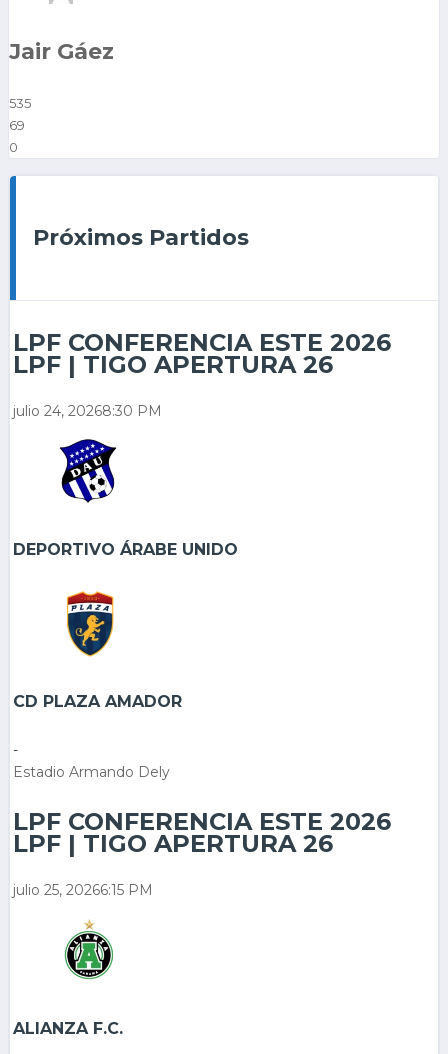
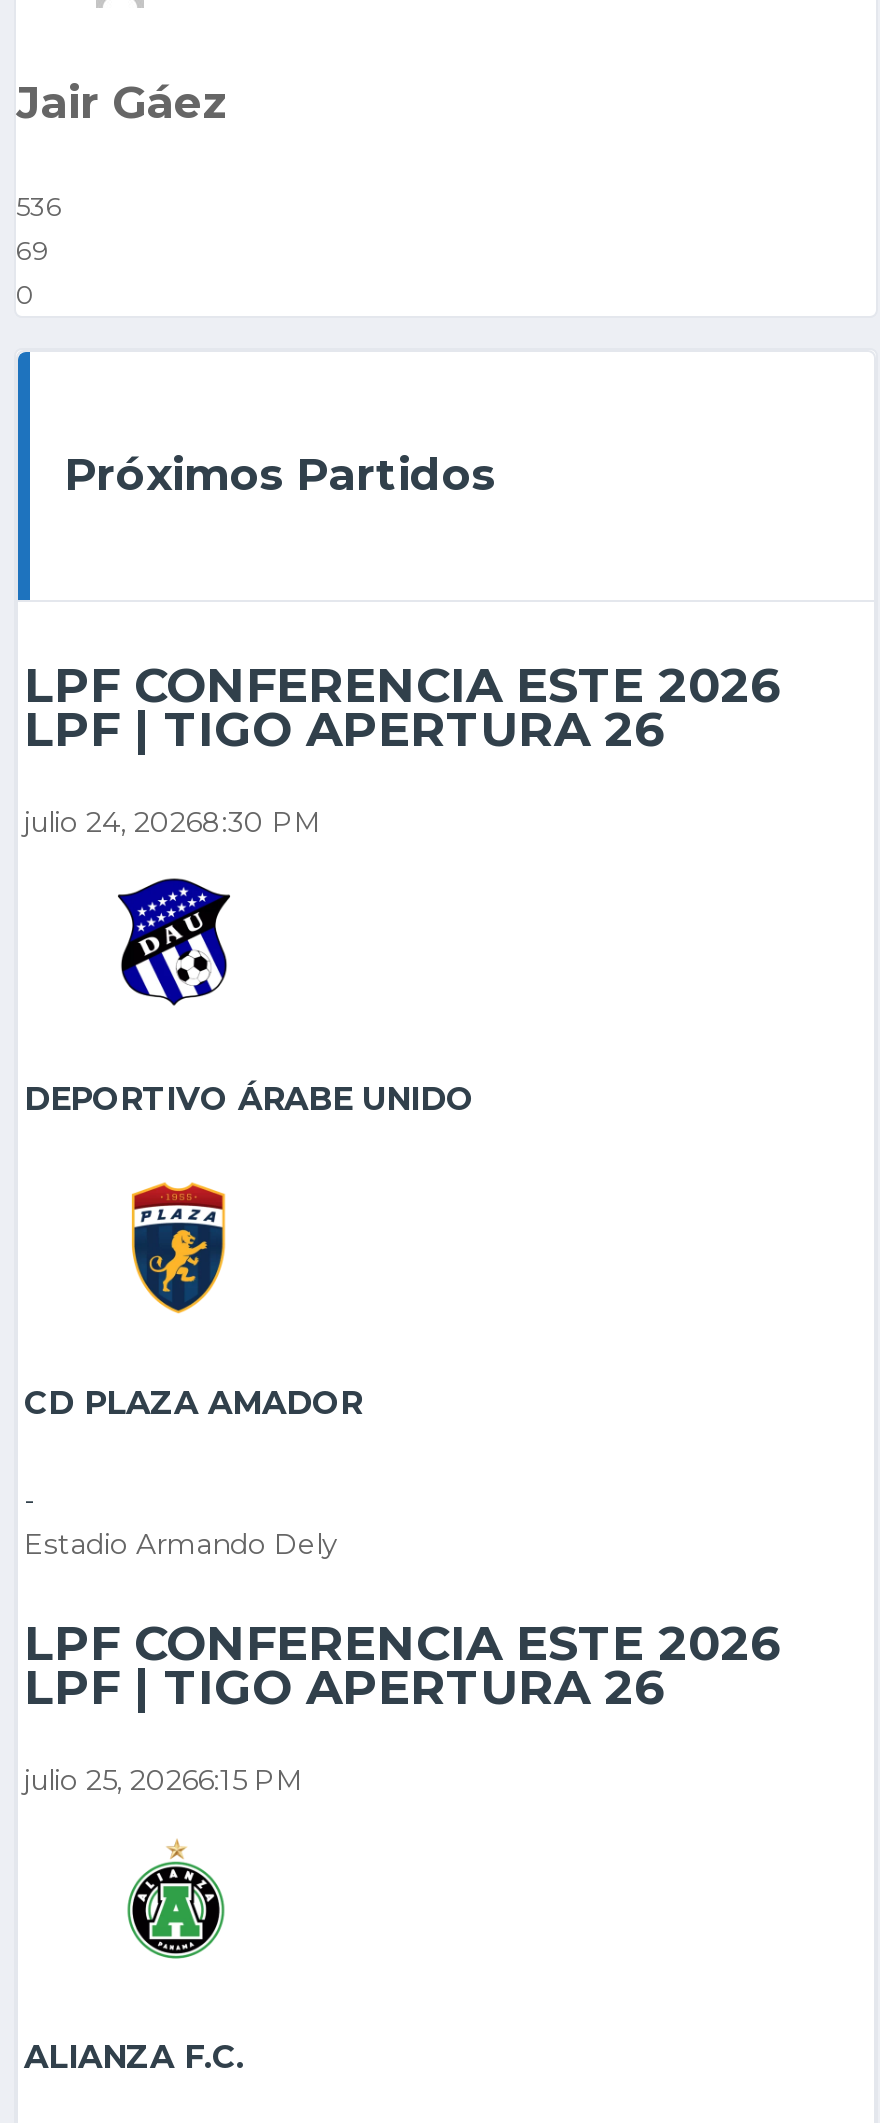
[9,95,31,111] 535 -> [16,190,62,222] 536

